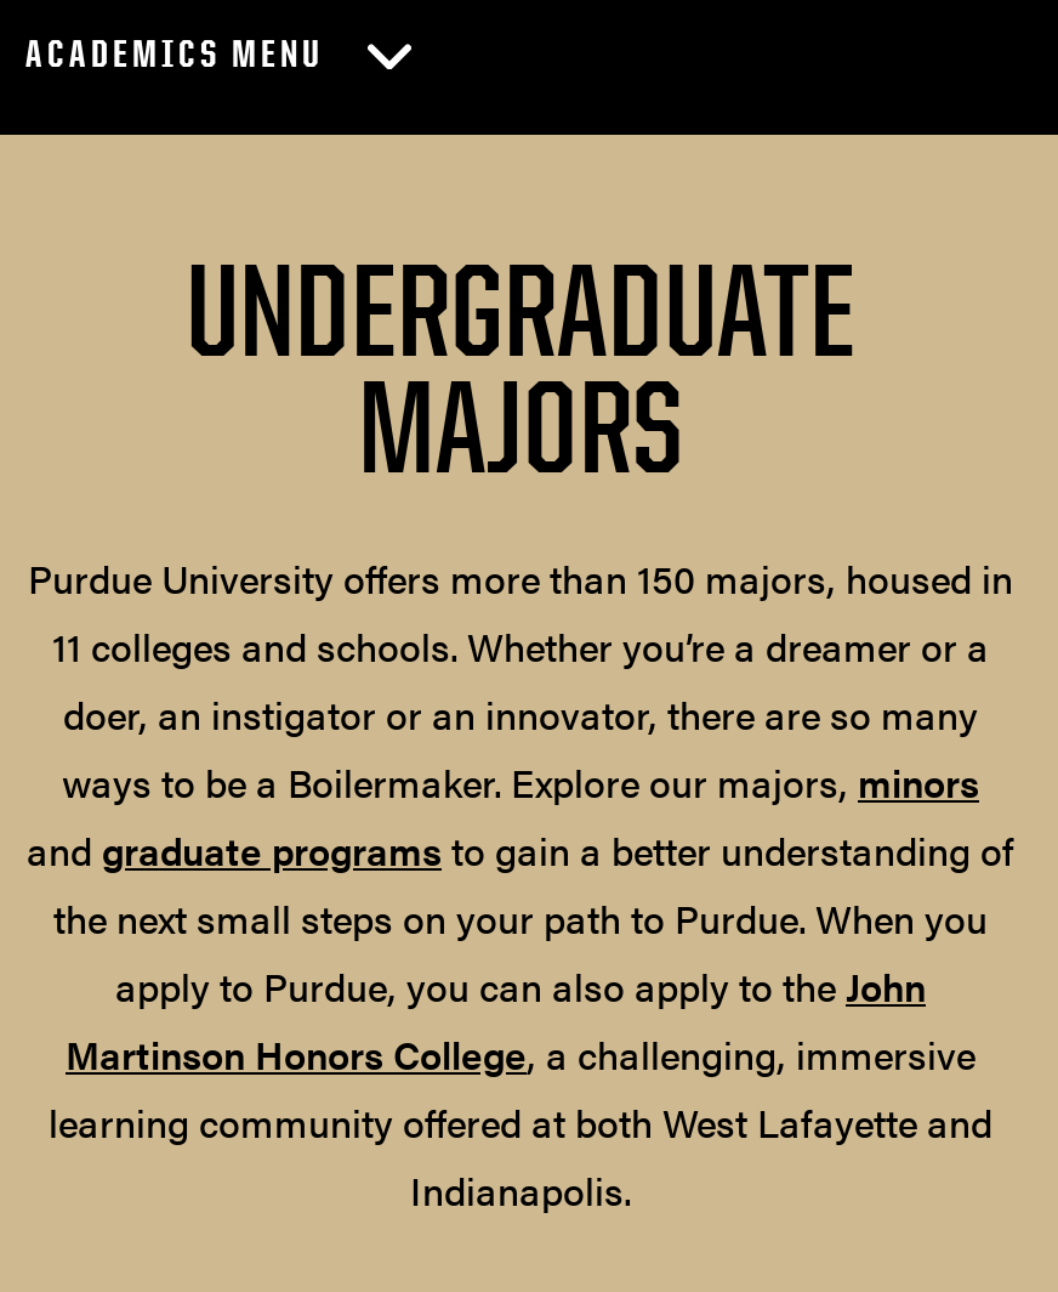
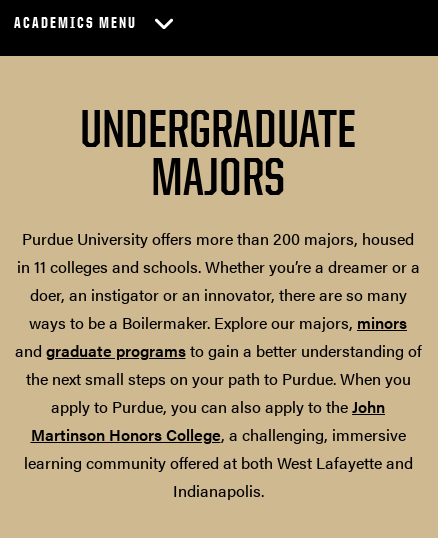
[28,551,1013,674] Purdue University offers more than 150 majors, housed in | 11 colleges and schools. Whether you’re a dreamer or a -> [16,227,419,278] Purdue University offers more than 200 majors, housed | in 11 colleges and schools. Whether you’re a dreamer or a

